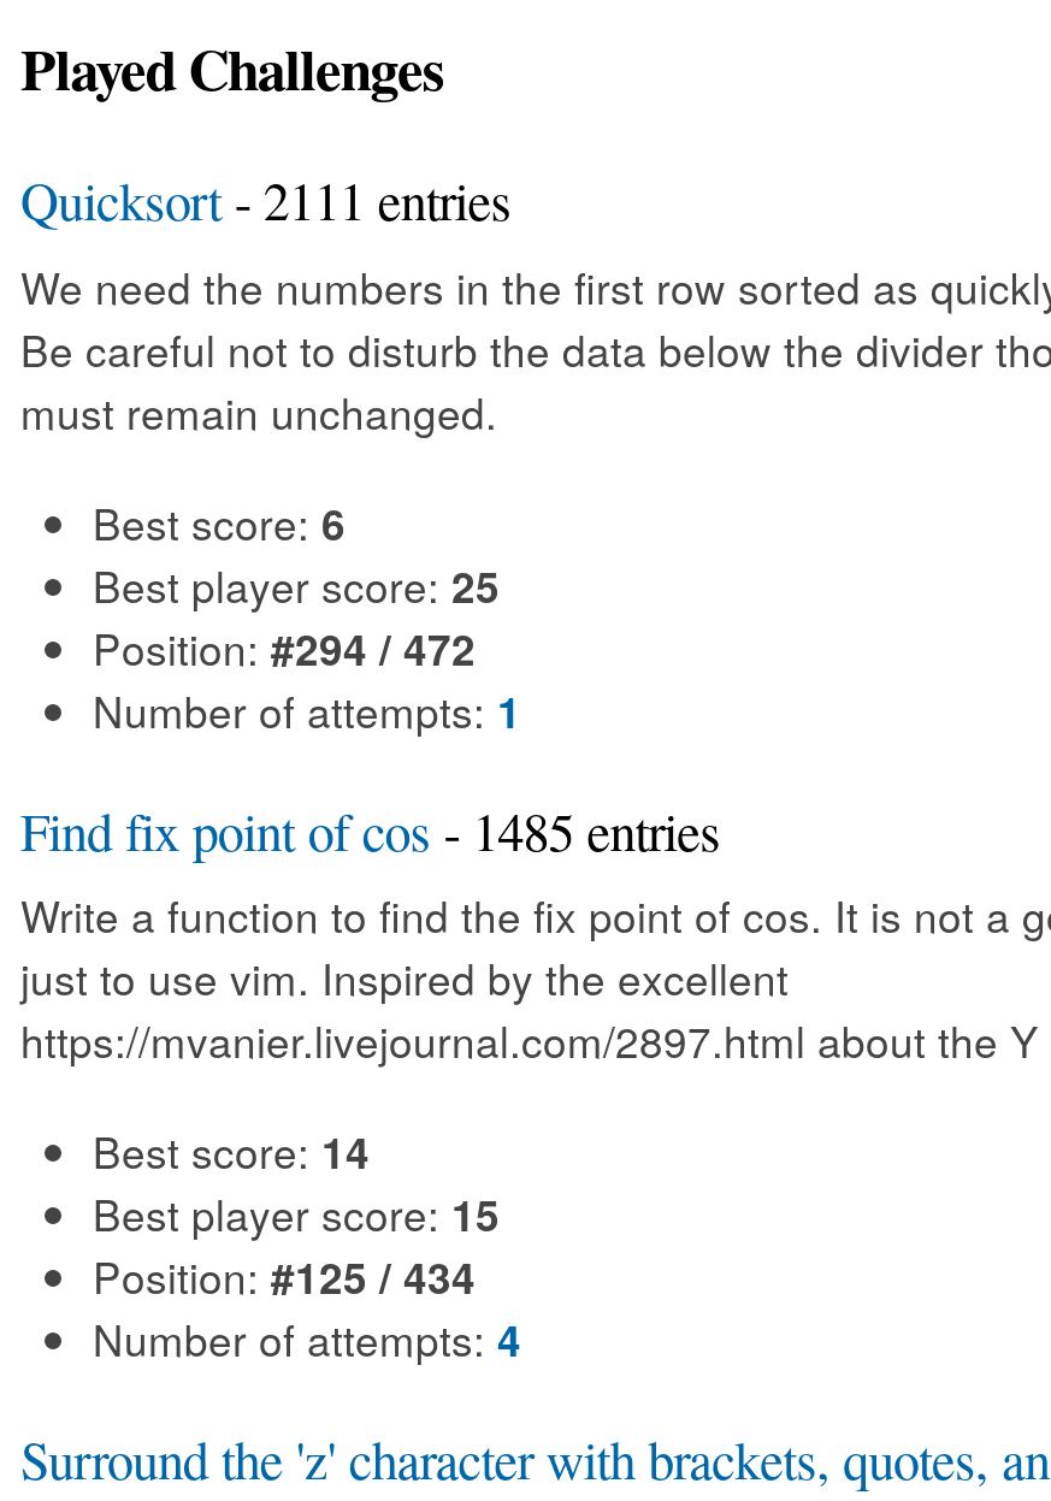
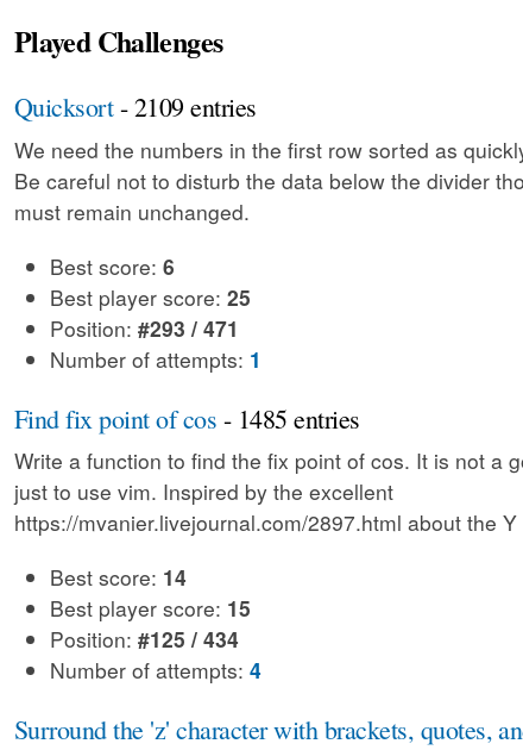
[20,165,511,235] Quicksort - 2111 entries -> [14,89,257,124] Quicksort - 2109 entries
[93,616,476,676] Position: #294 / 472 -> [50,312,239,342] Position: #293 / 471

